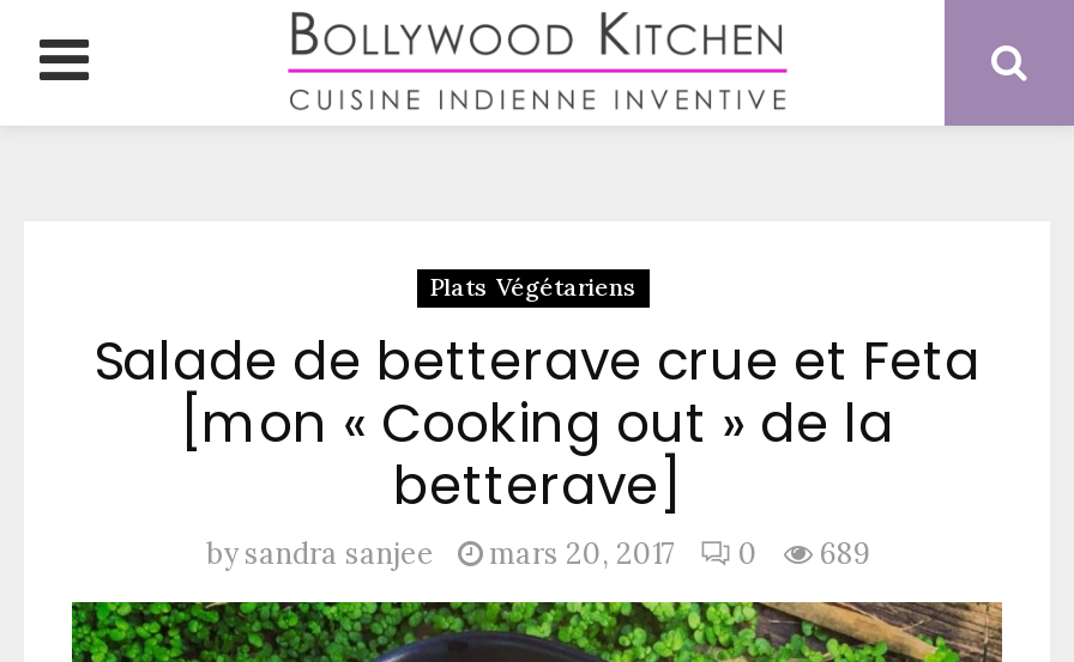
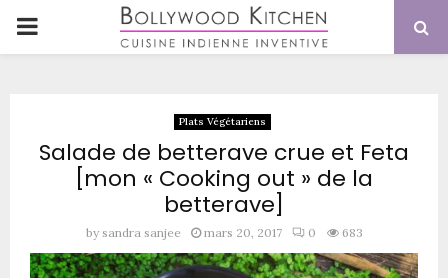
[206,535,870,571] by sandra sanjee mars 20, 2017 0 689 -> [86,225,363,240] by sandra sanjee mars 20, 2017 0 683

